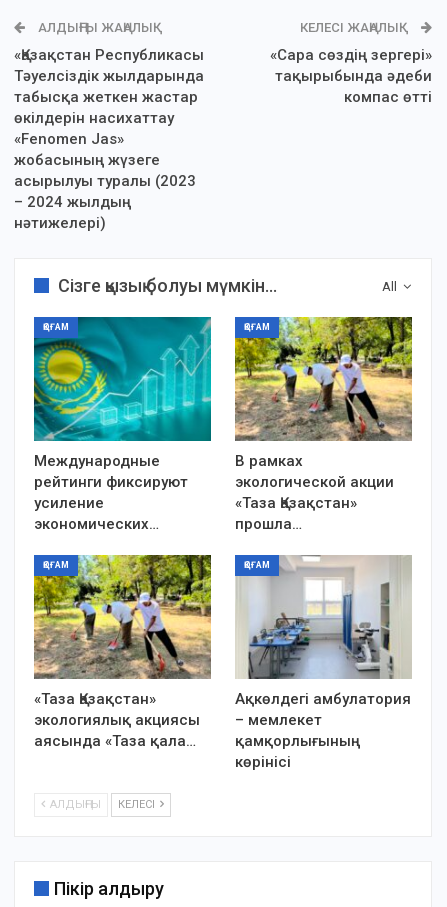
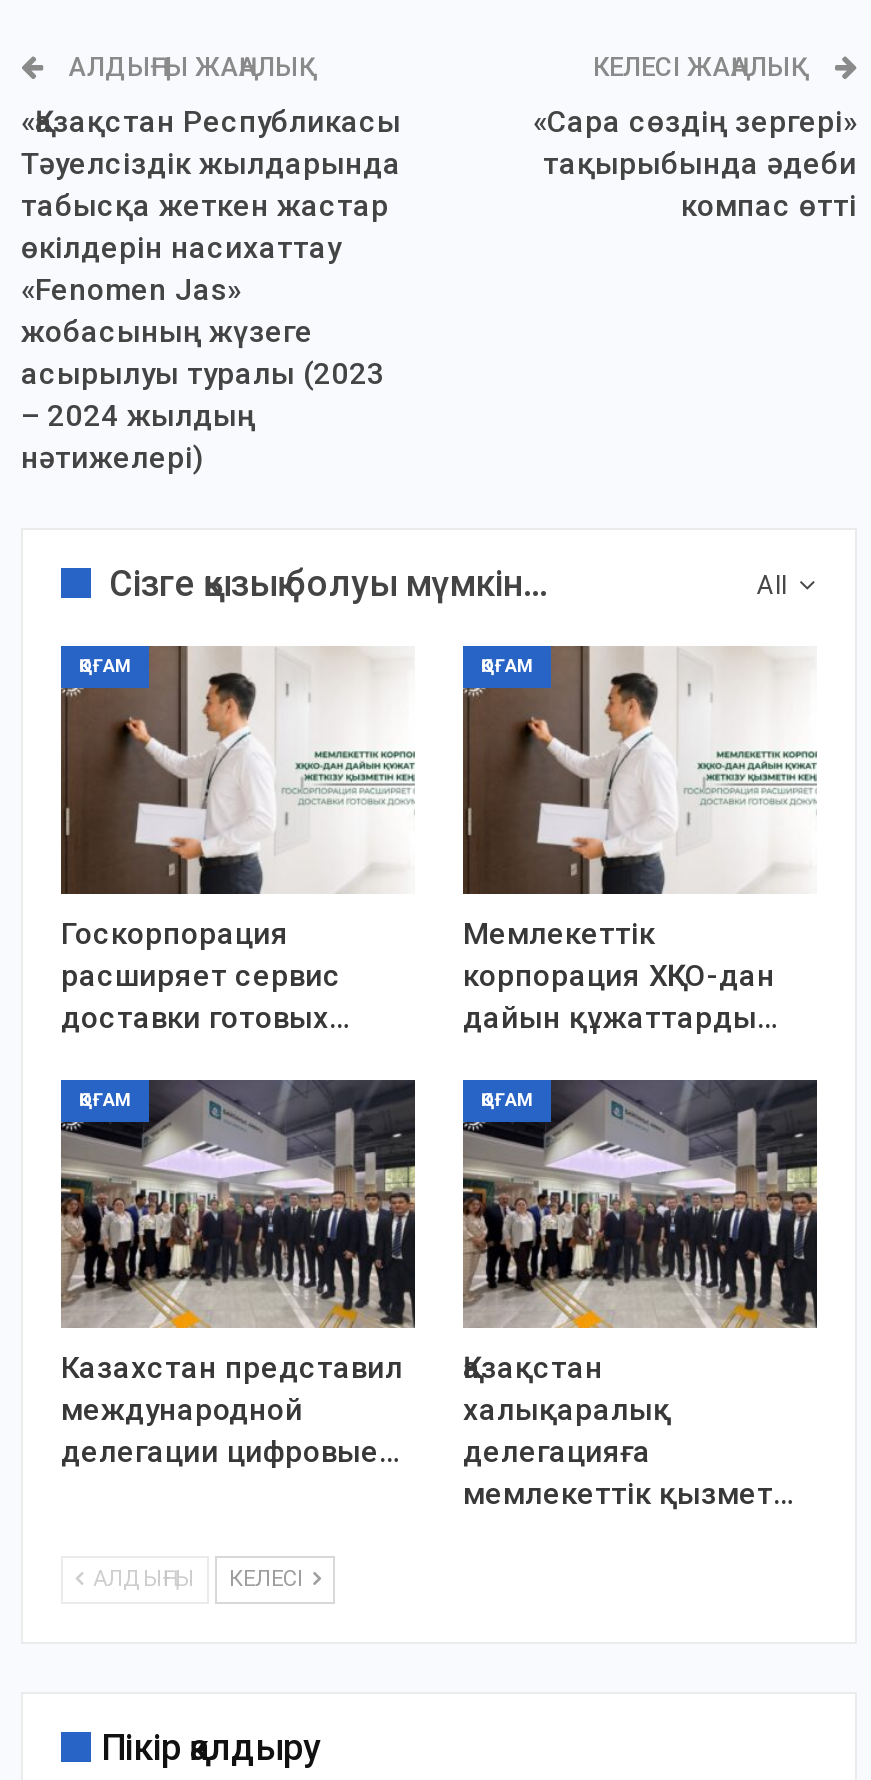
[33,316,212,533] [image] | Международные | рейтинги фиксируют | усиление | экономических… -> [59,644,415,1035] [image] | Госкорпорация | расширяет сервис | доставки готовых…
[234,316,413,533] [image] | В рамках | экологической акции | «Таза Қазақстан» | прошла… -> [461,644,817,1035] [image] | Мемлекеттік | корпорация ХҚКО-дан | дайын құжаттарды…
[33,554,212,749] [image] | «Таза Қазақстан» | экологиялық акциясы | аясында «Таза қала… -> [59,1080,417,1469] [image] | Казахстан представил | международной | делегации цифровые…
[235,556,412,770] [image] | Ақкөлдегі амбулатория | – мемлекет | қамқорлығының | көрінісі -> [461,1080,819,1511] [image] | Қазақстан | халықаралық | делегацияға | мемлекеттік қызмет…

